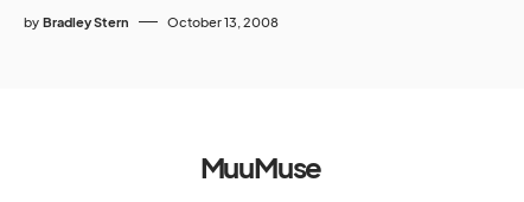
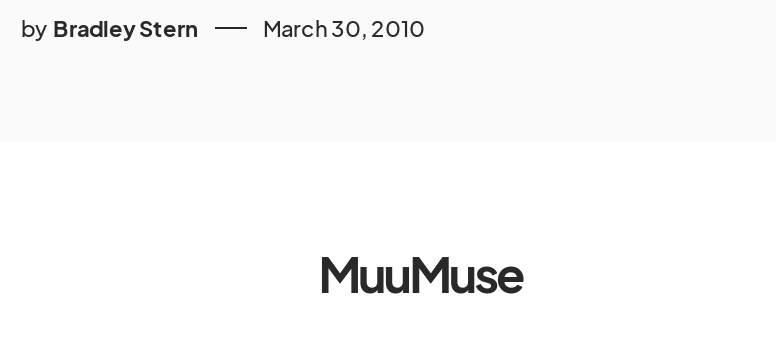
[167,14,279,30] October 13, 2008 -> [263,15,425,41] March 30, 2010

